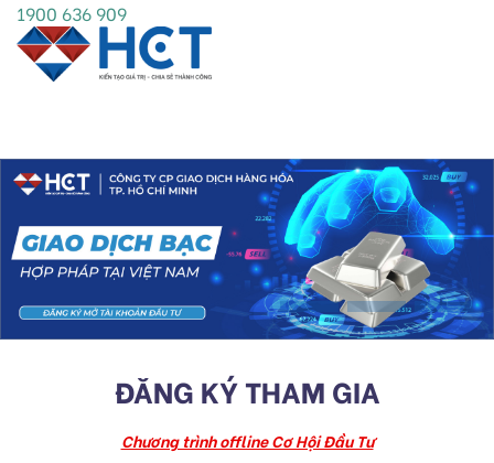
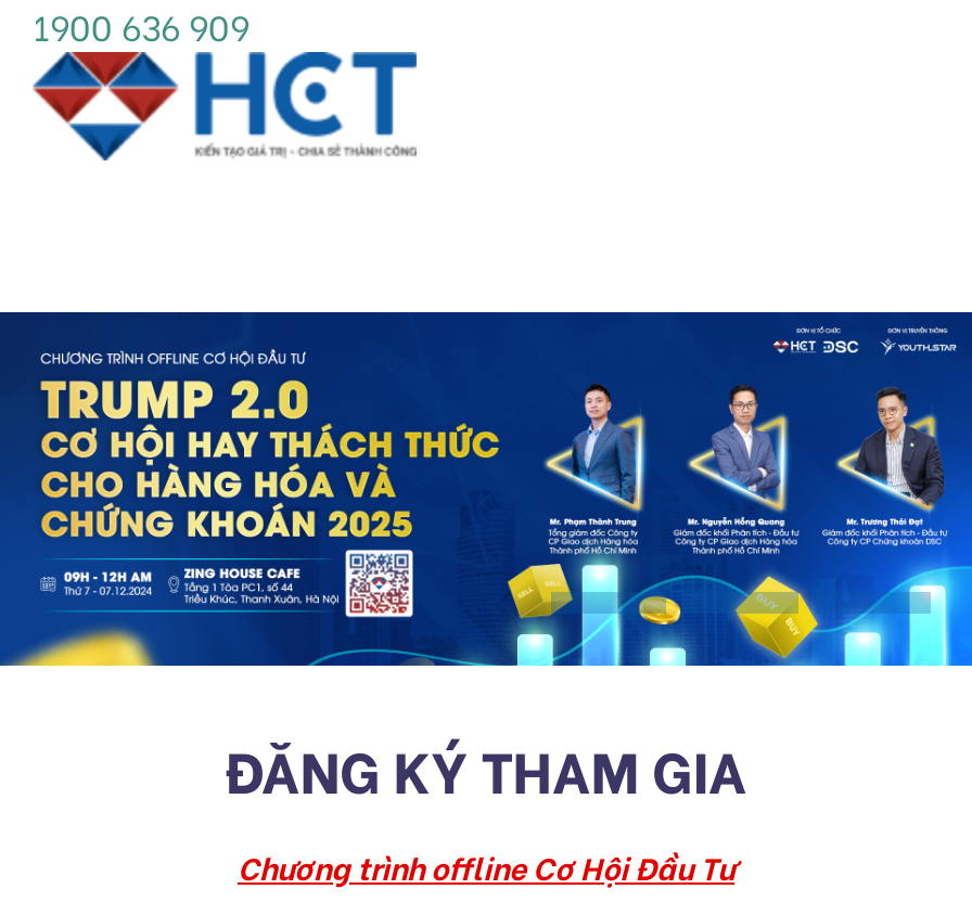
[3,159,491,341] [image] -> [7,312,965,668] [image]

